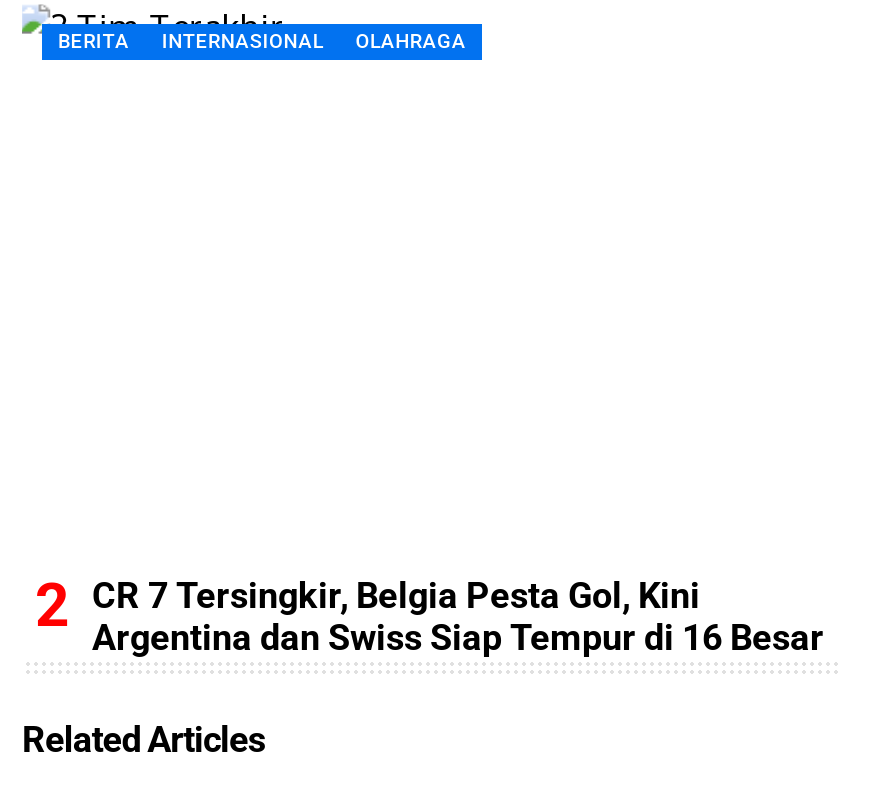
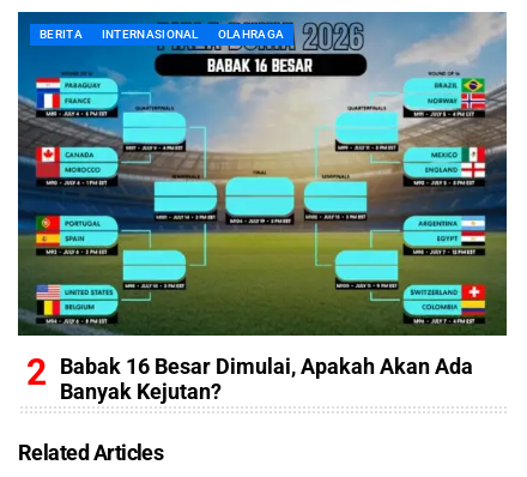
none -> [17,11,508,337] [image]
[92,574,824,658] CR 7 Tersingkir, Belgia Pesta Gol, Kini | Argentina dan Swiss Siap Tempur di 16 Besar -> [60,354,473,404] Babak 16 Besar Dimulai, Apakah Akan Ada | Banyak Kejutan?

